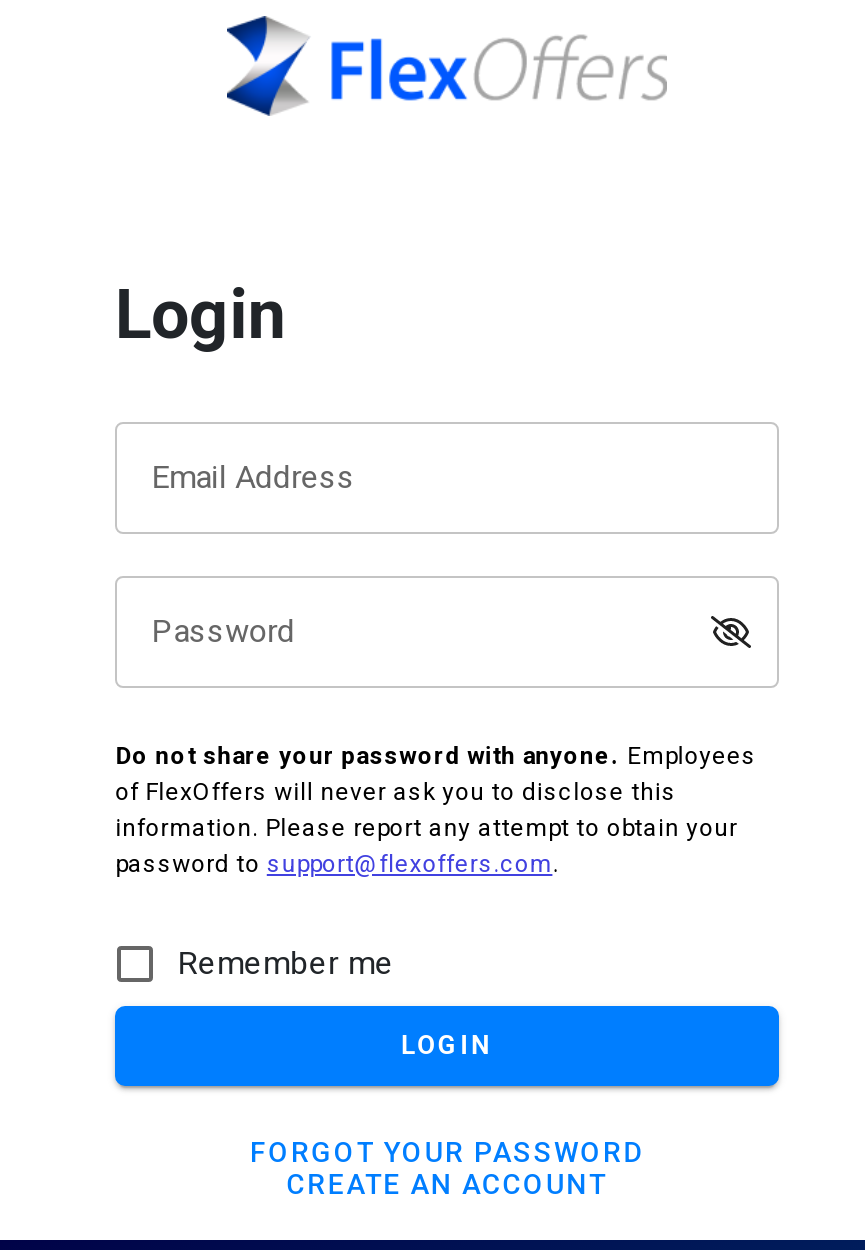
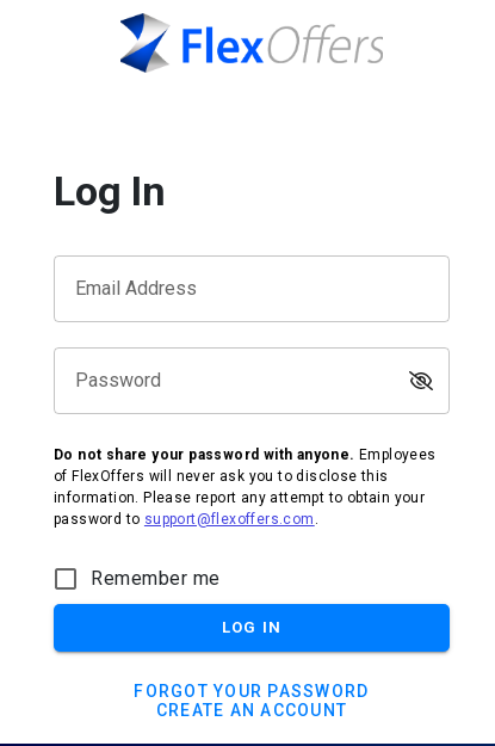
[115,274,287,354] Login -> [54,167,166,215] Log In
[401,1030,493,1060] LOGIN -> [221,618,282,636] LOG IN

